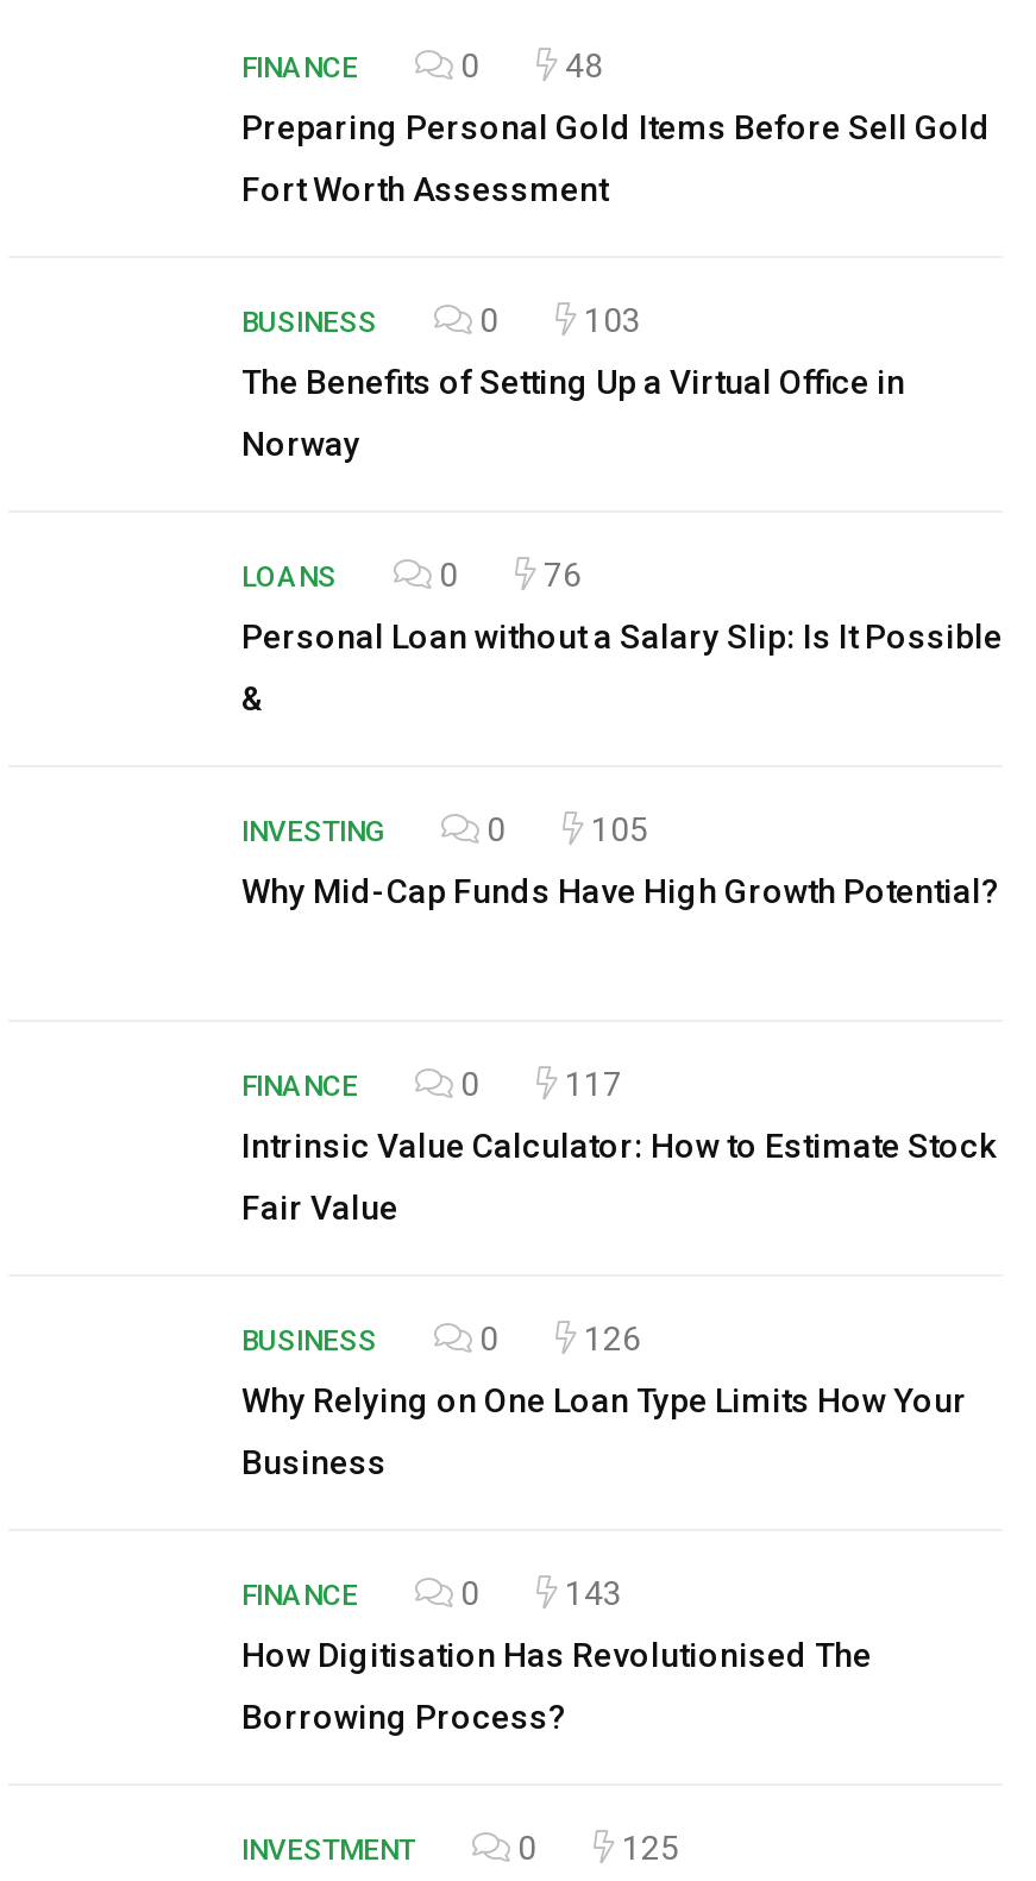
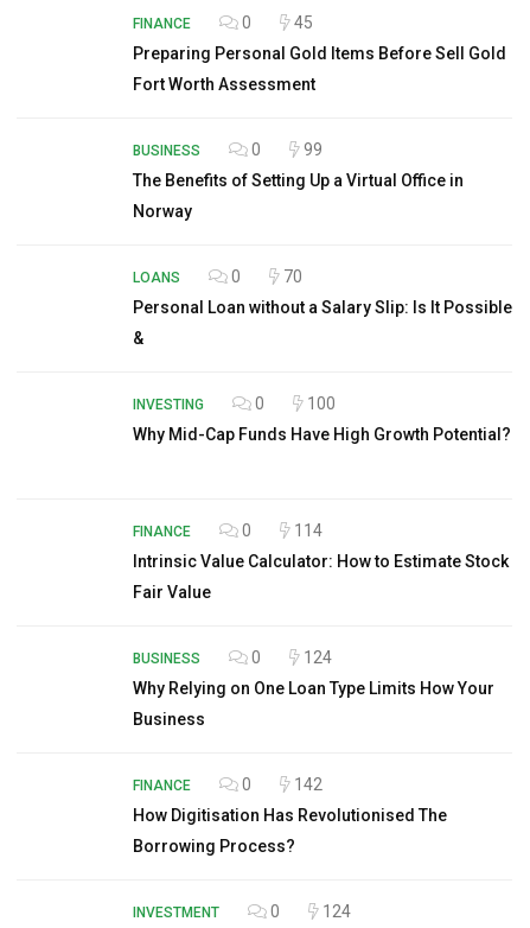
[558,48,603,86] 48 -> [290,14,313,33] 45
[577,302,641,340] 103 -> [300,141,323,160] 99
[536,557,582,595] 76 -> [280,268,302,287] 70
[584,811,648,849] 105 -> [304,395,336,414] 100
[558,1066,622,1104] 117 -> [290,522,323,541] 114
[577,1321,641,1359] 126 -> [300,649,332,668] 124
[558,1575,622,1613] 143 -> [290,776,323,794] 142
[615,1830,679,1868] 125 -> [319,902,351,921] 124

